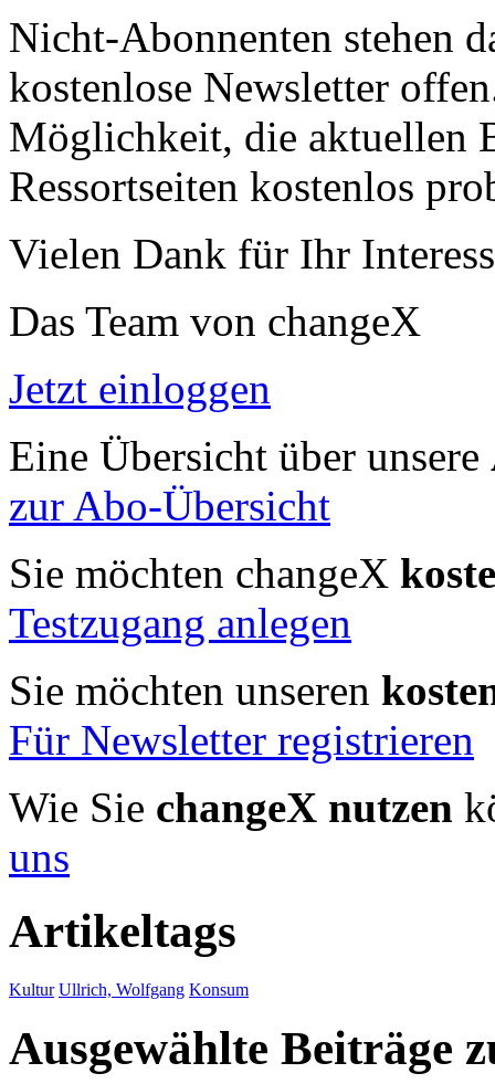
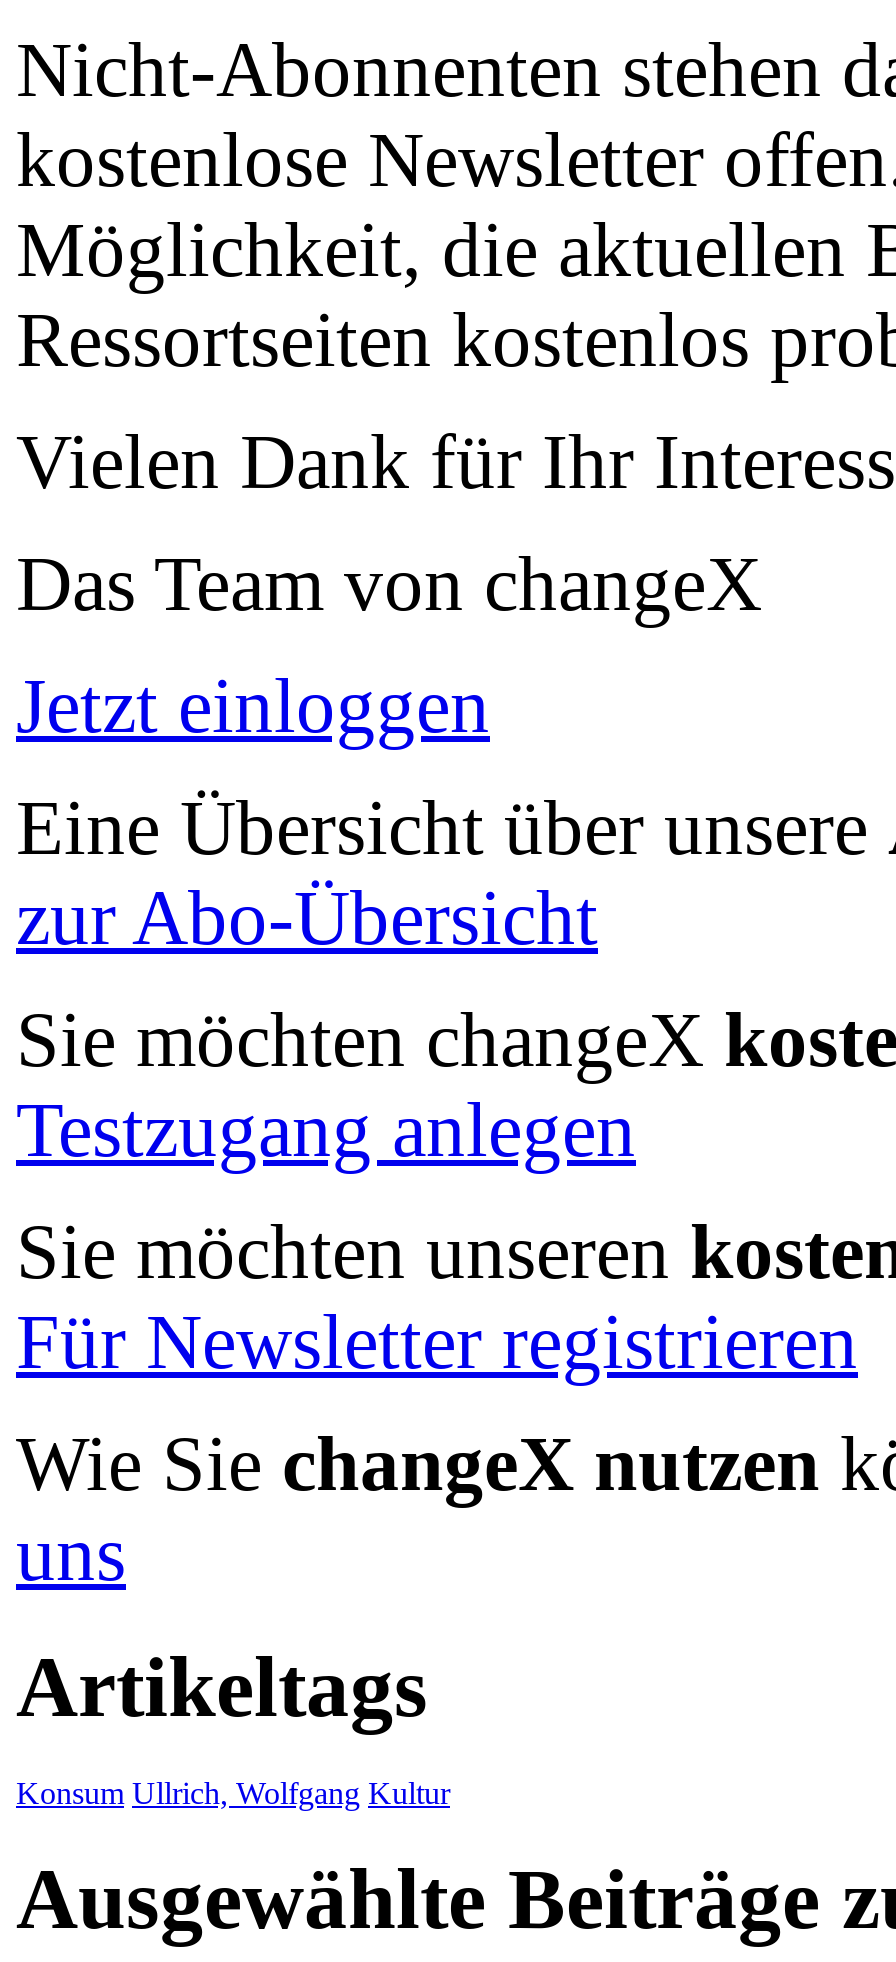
[9,980,249,998] Kultur Ullrich, Wolfgang Konsum -> [16,1775,450,1809] Konsum Ullrich, Wolfgang Kultur

